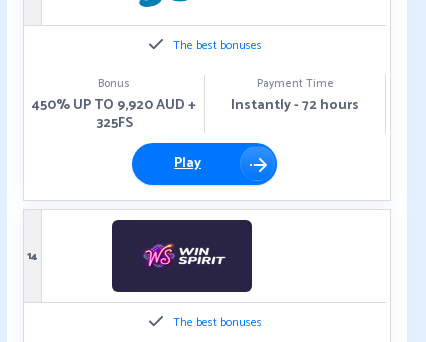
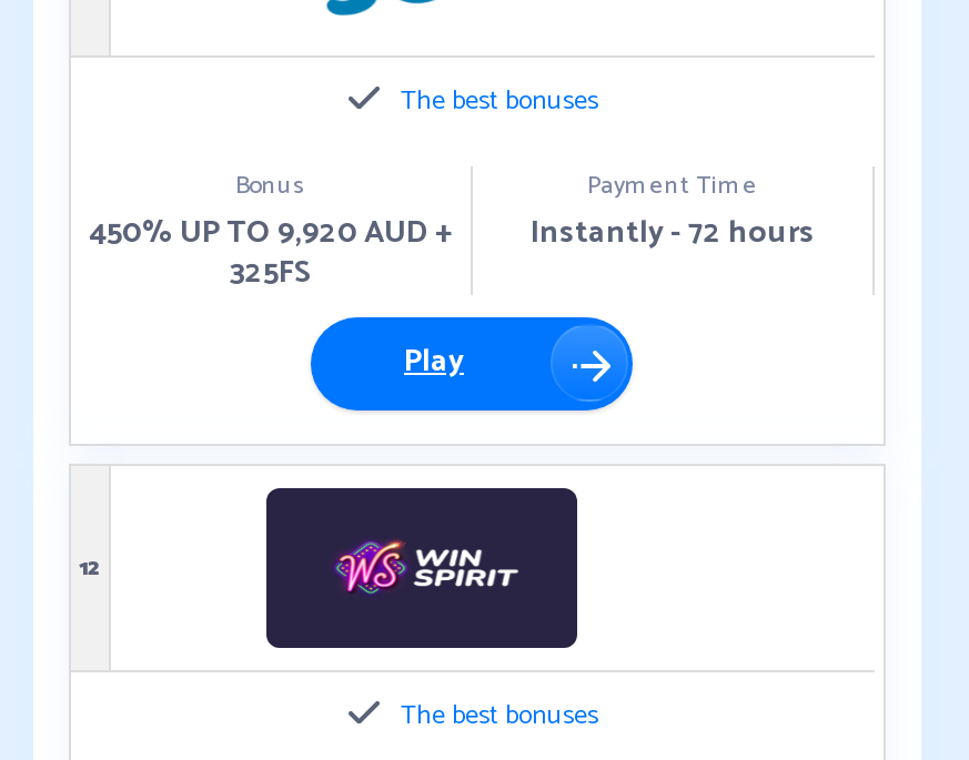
[27,248,38,264] 14 -> [79,551,101,586] 12

